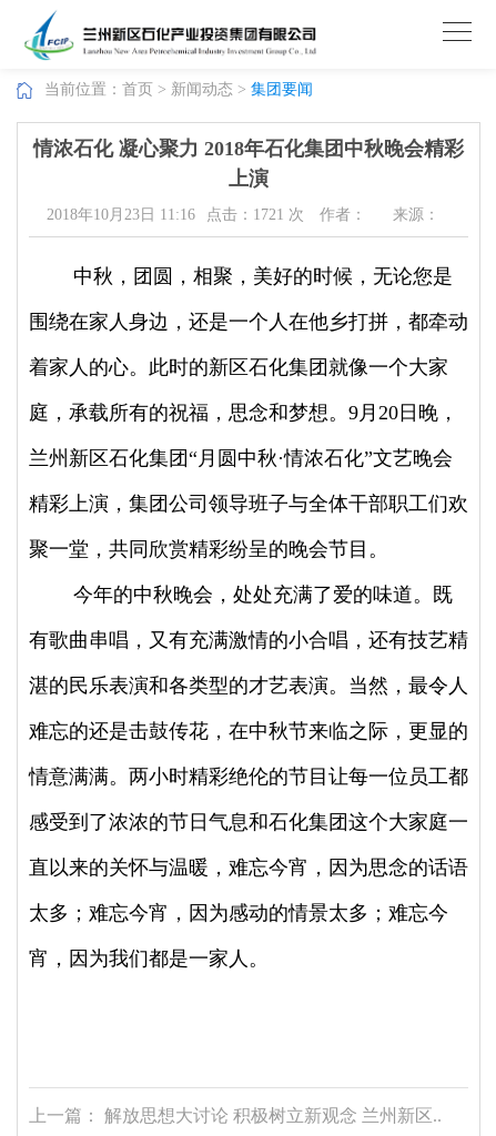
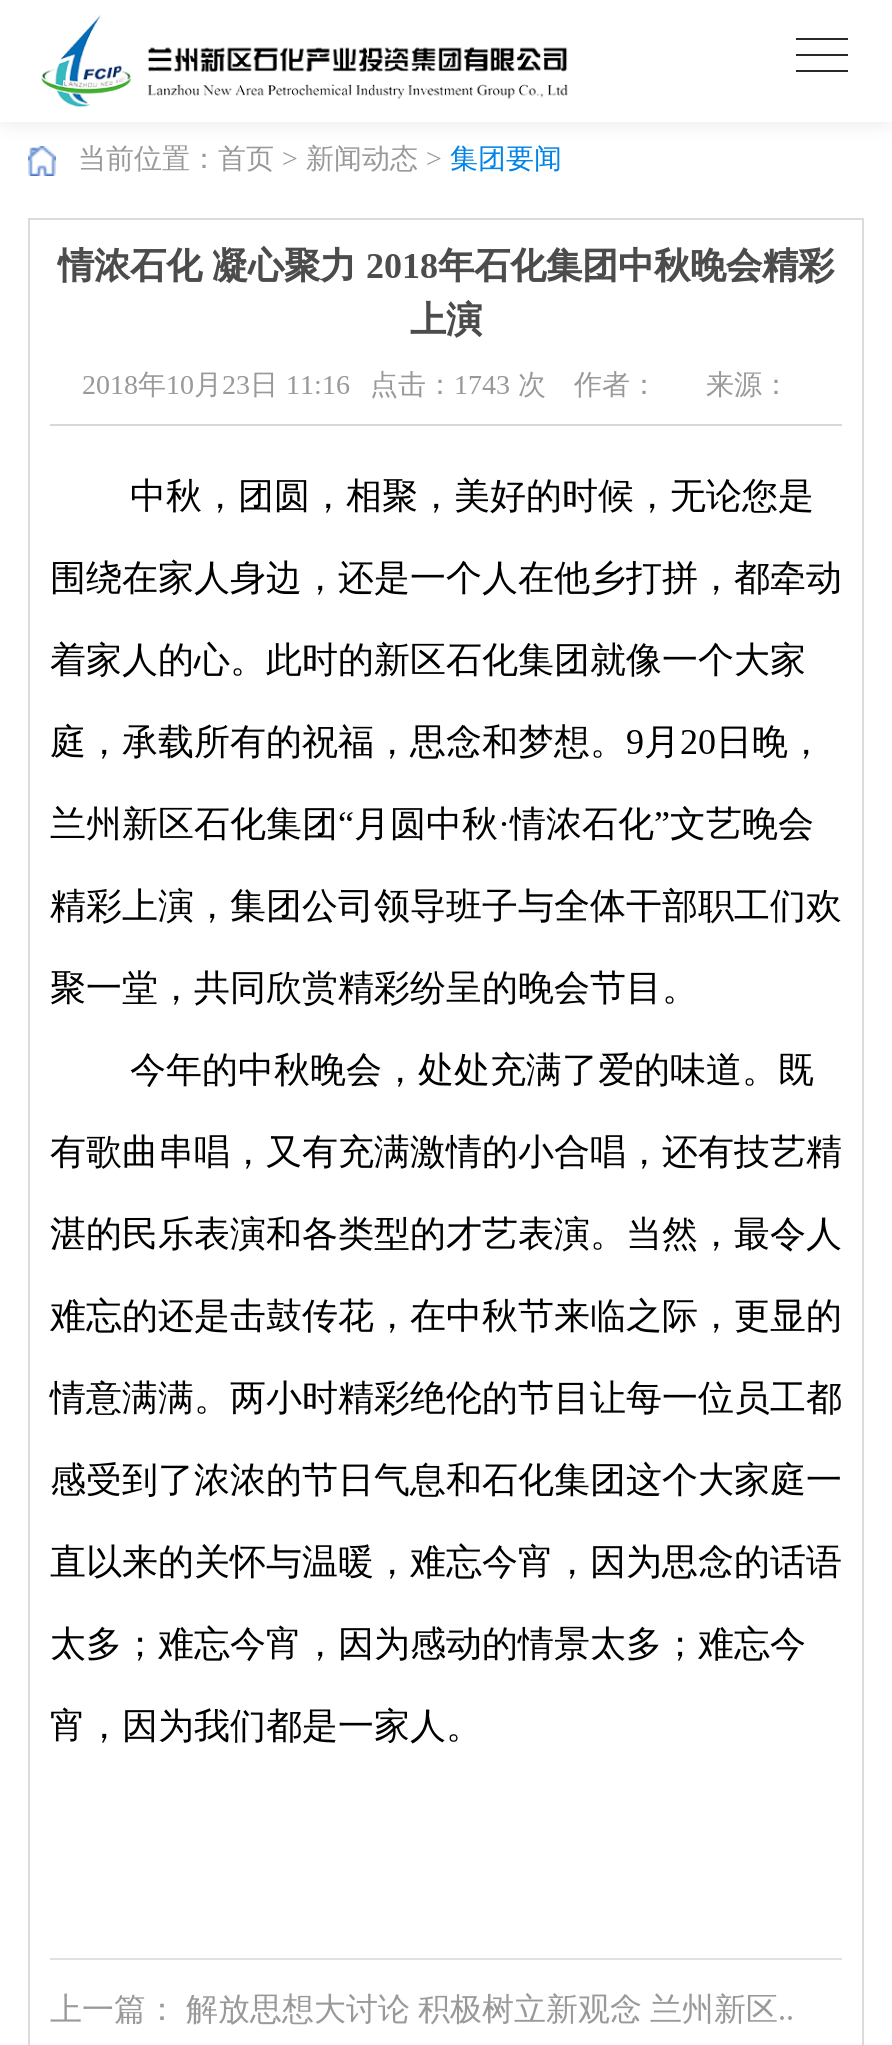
[47,206,439,223] 2018年10月23日 11:16 点击：1721次 作者： 来源： -> [82,370,790,400] 2018年10月23日 11:16 点击：1743次 作者： 来源：

